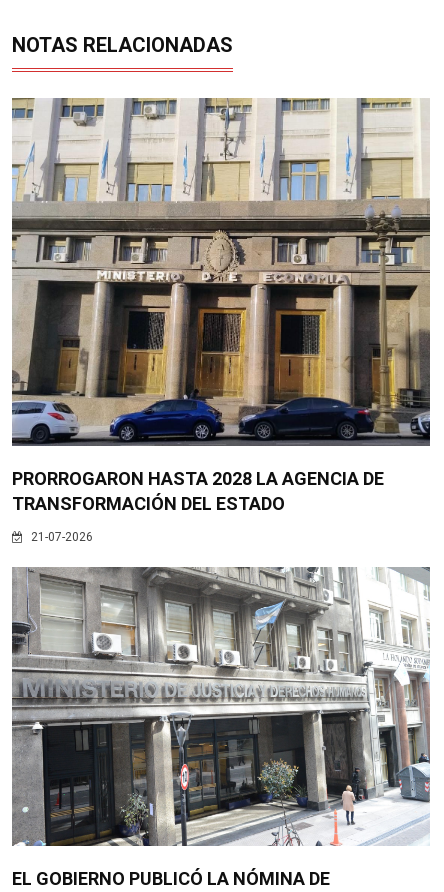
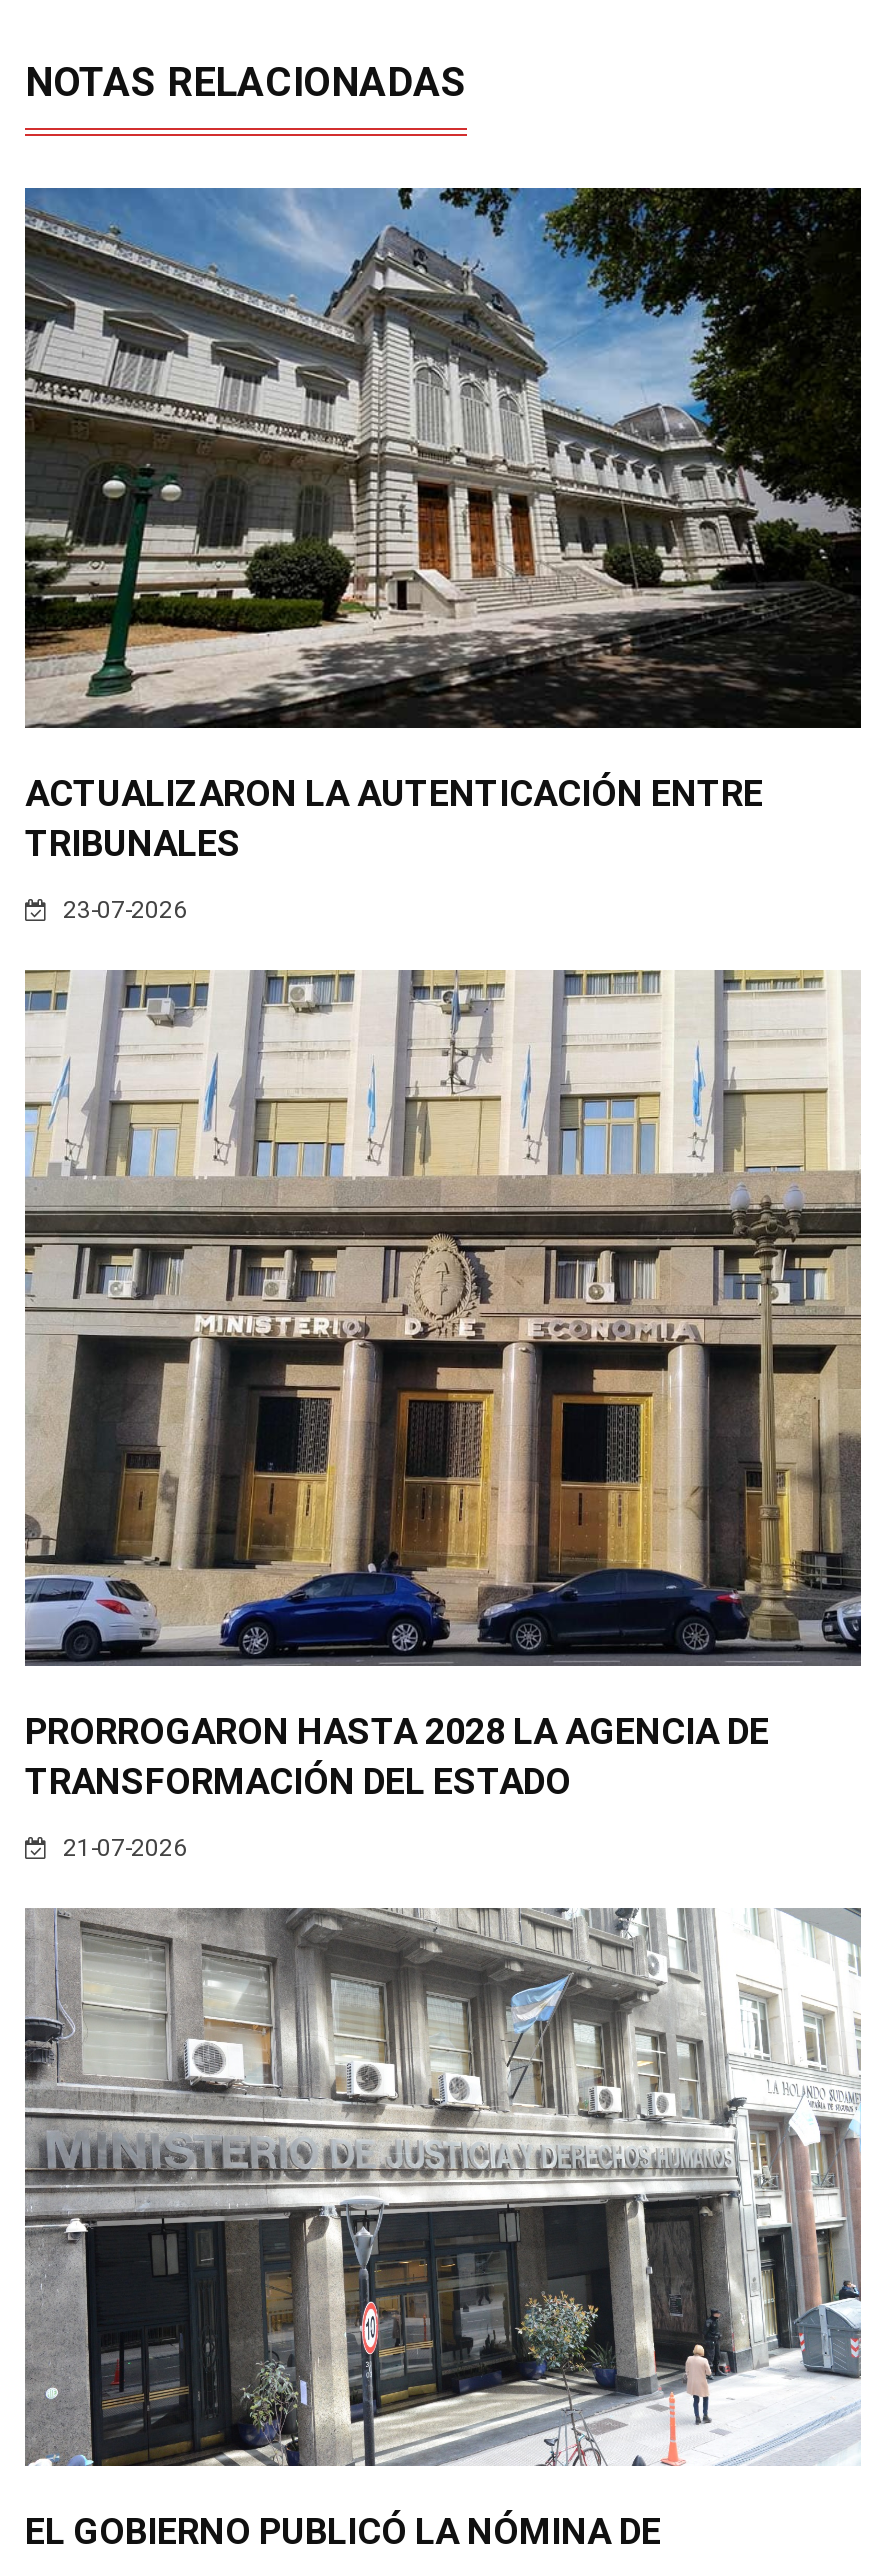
none -> [23,186,863,924] [image] | ACTUALIZARON LA AUTENTICACIÓN ENTRE | TRIBUNALES | 23-07-2026

